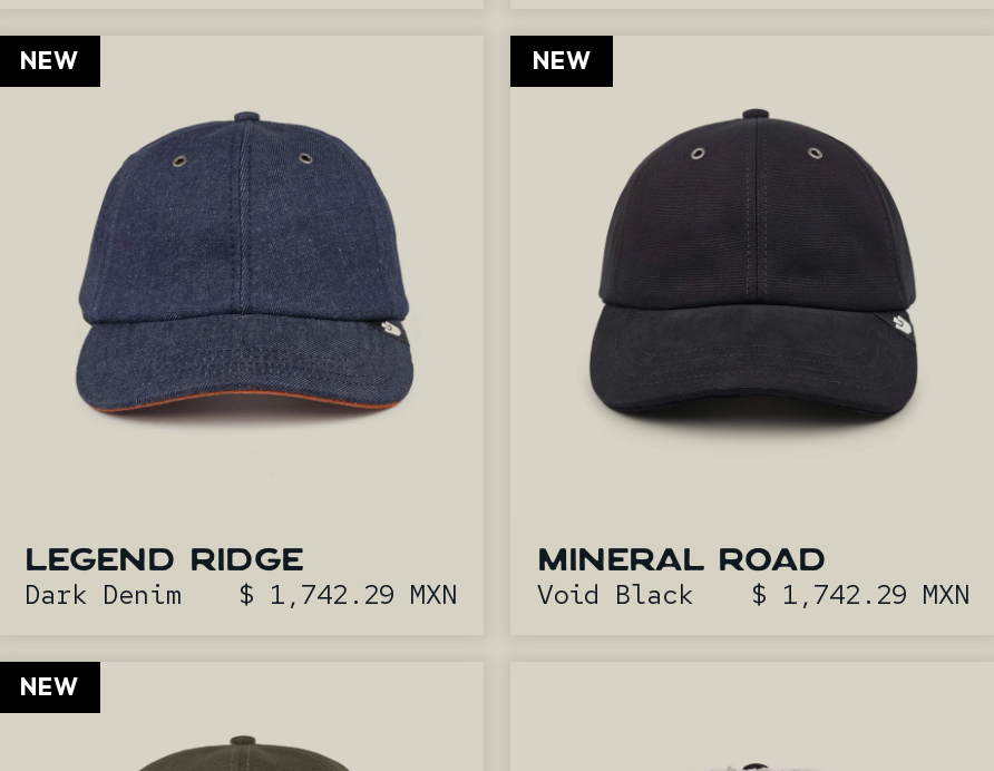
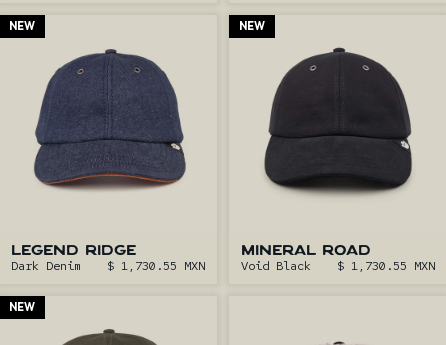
[25,577,457,613] Dark Denim $ 1,742.29 MXN -> [11,258,205,274] Dark Denim $ 1,730.55 MXN
[537,577,969,613] Void Black $ 1,742.29 MXN -> [241,258,435,274] Void Black $ 1,730.55 MXN

